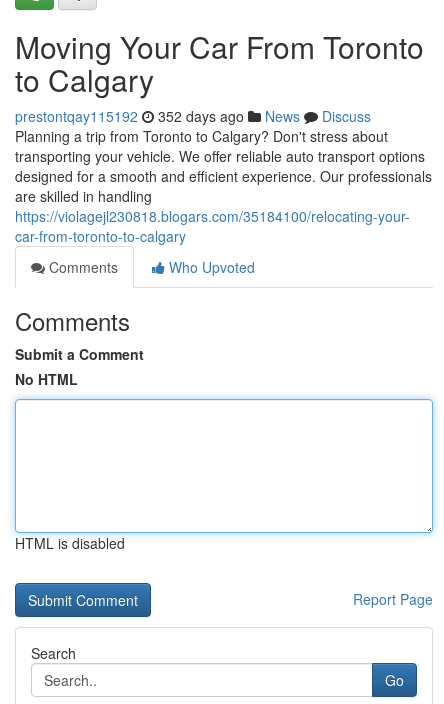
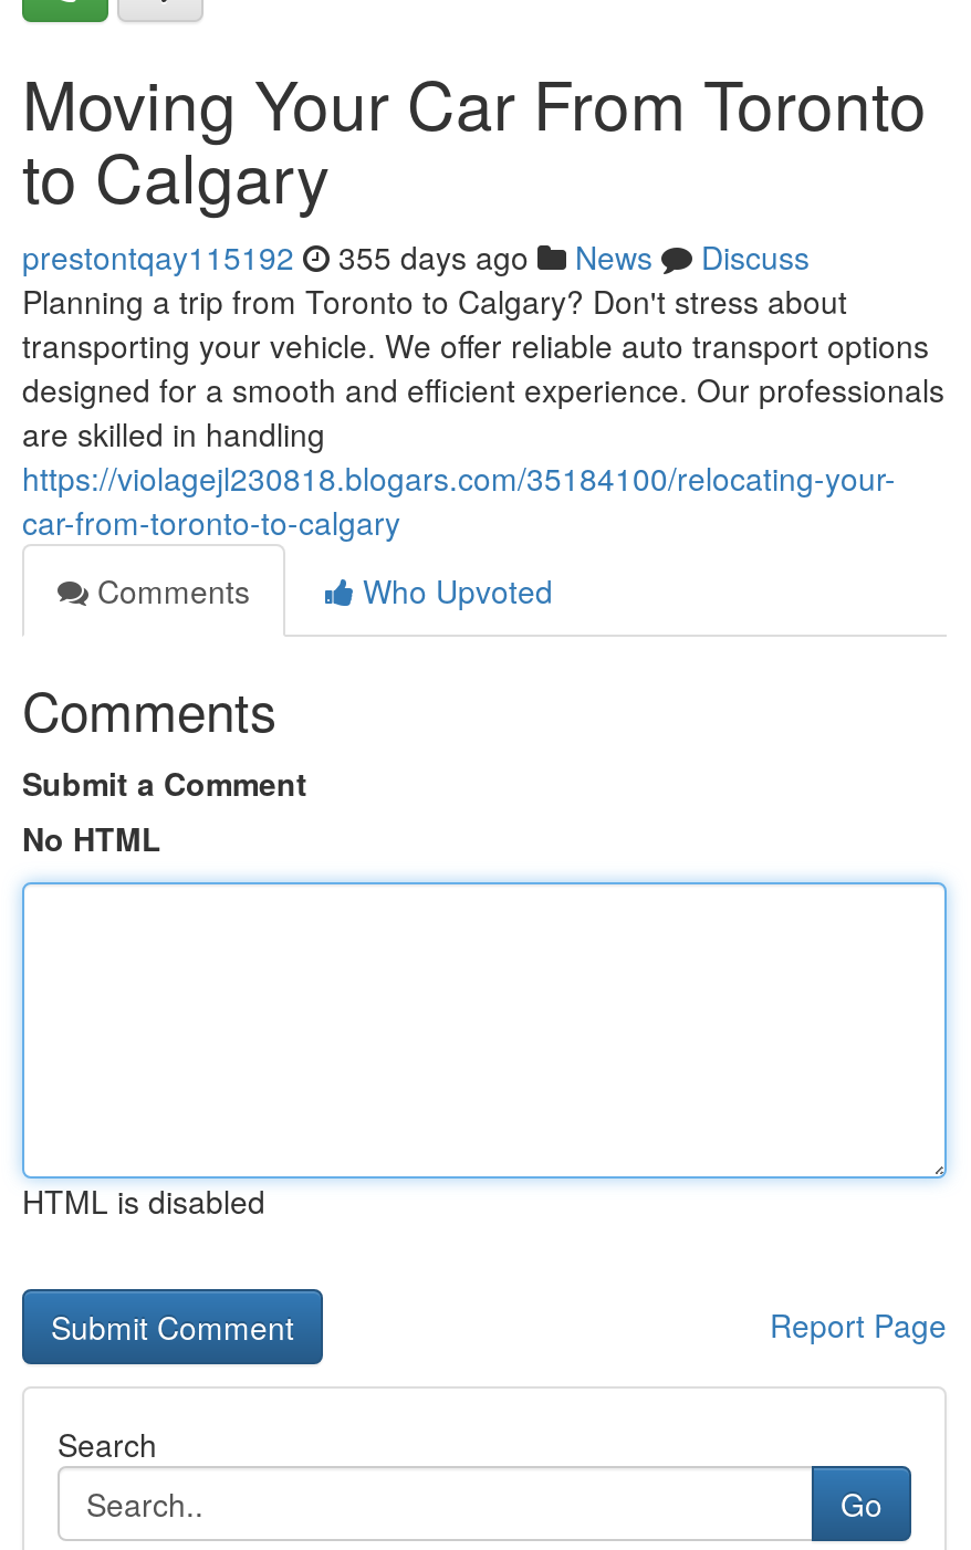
[15,106,371,126] prestontqay115192 352 days ago News Discuss -> [22,234,810,279] prestontqay115192 355 days ago News Discuss

